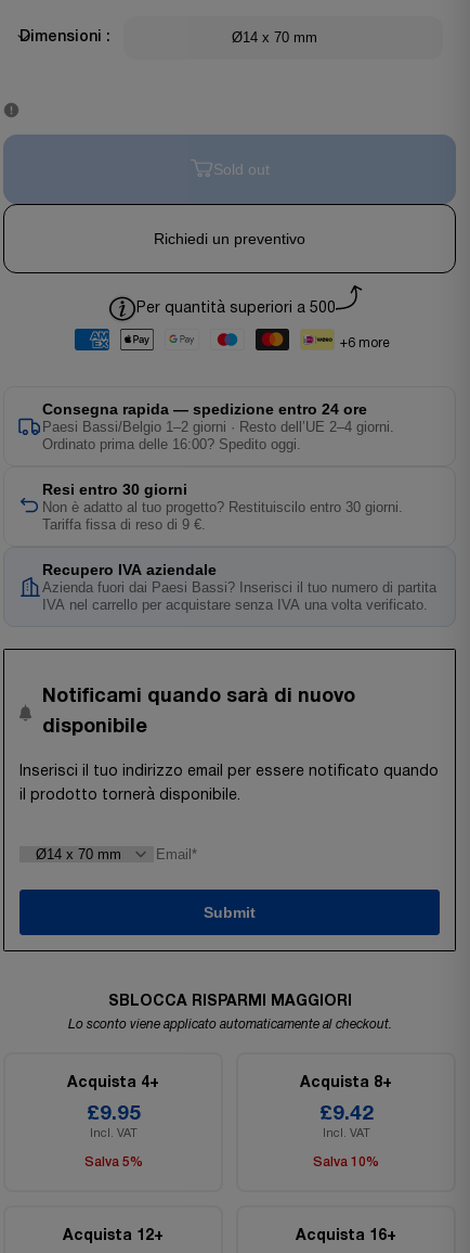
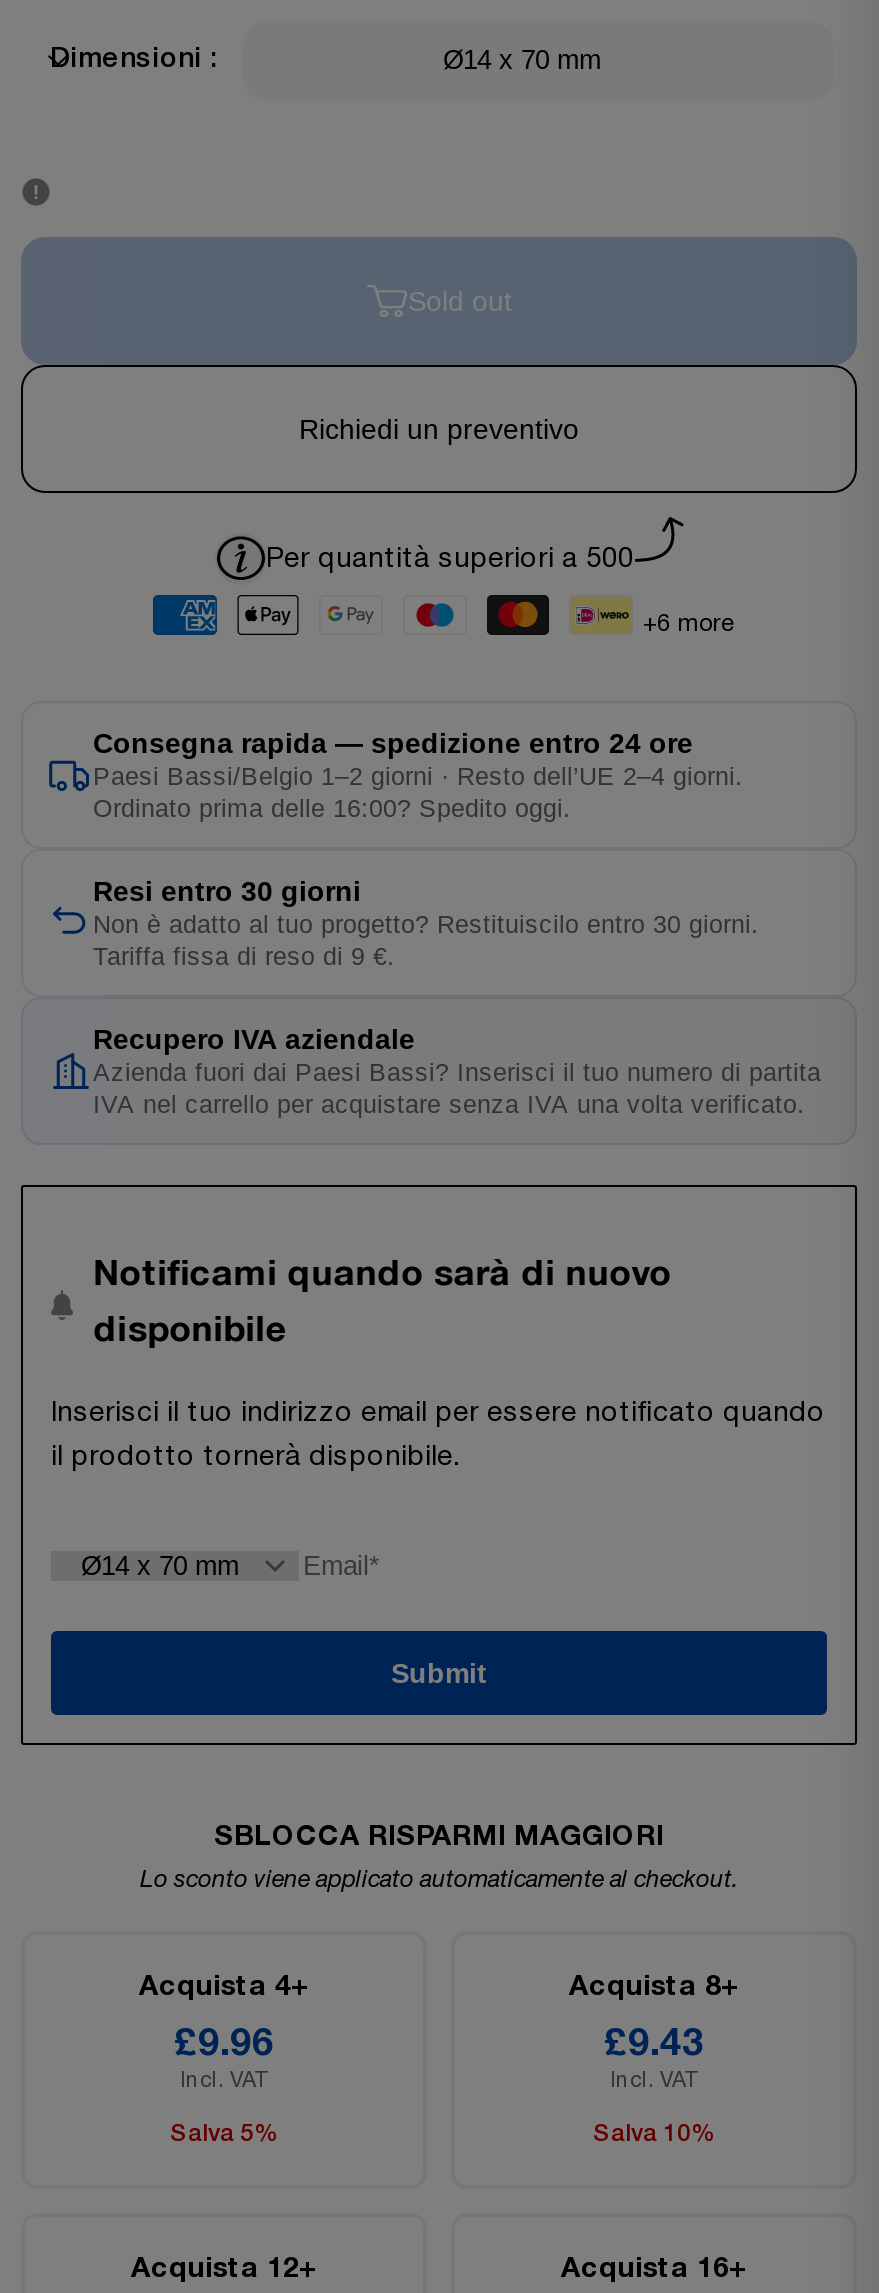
[86,1105,140,1124] £9.95 -> [174,2028,274,2064] £9.96
[319,1105,373,1124] £9.42 -> [604,2028,704,2064] £9.43

